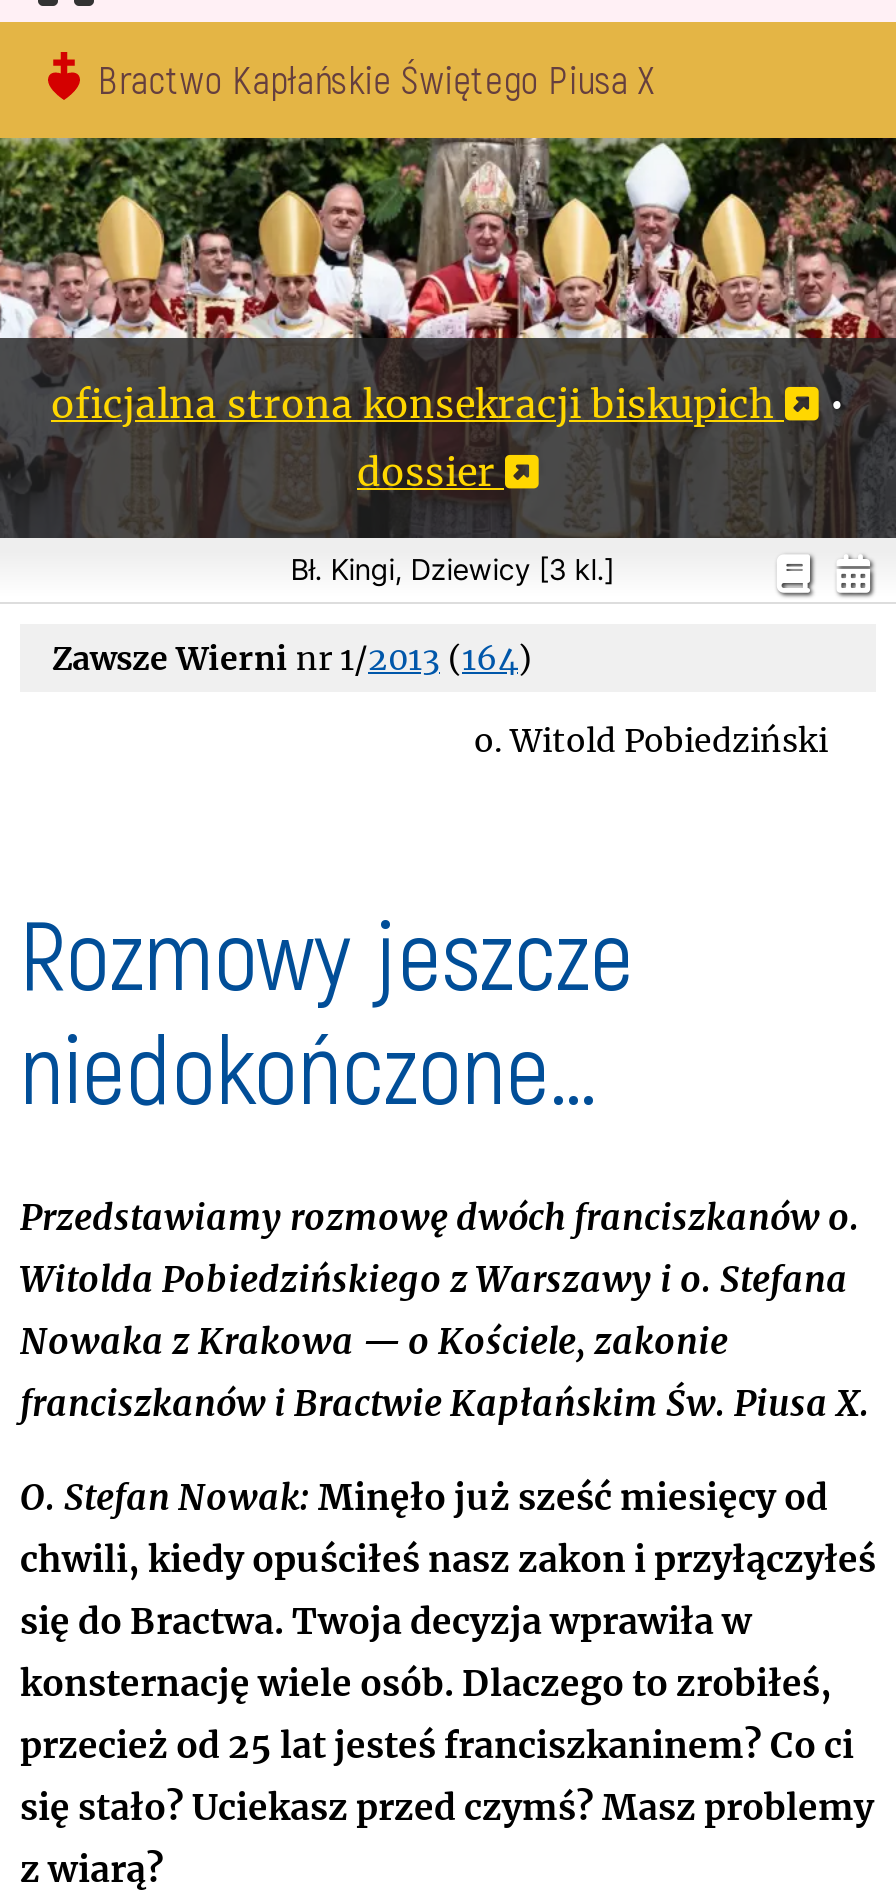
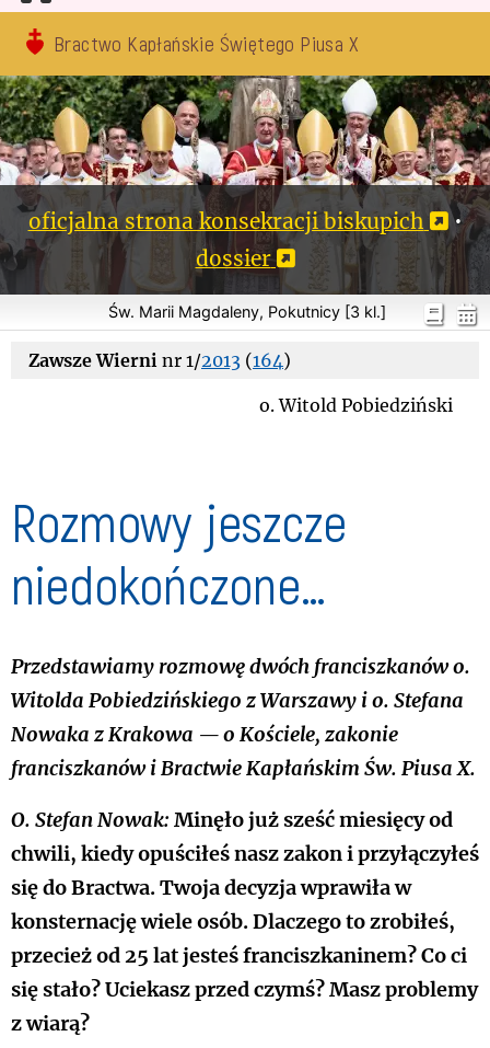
[290,552,614,586] Bł. Kingi, Dziewicy [3 kl.] -> [108,302,386,321] Św. Marii Magdaleny, Pokutnicy [3 kl.]

